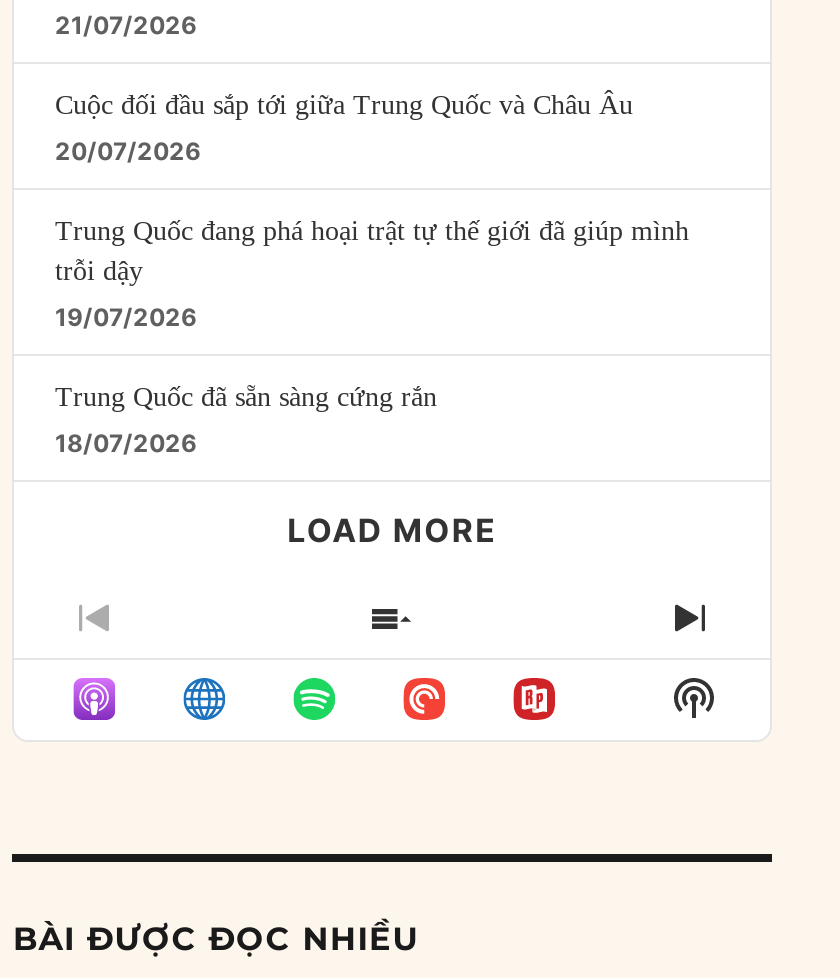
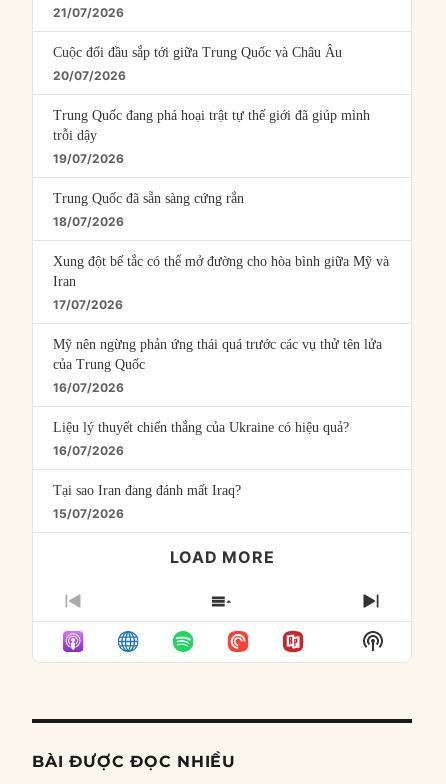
none -> [53,254,389,521] Xung đột bế tắc có thể mở đường cho hòa bình giữa Mỹ và | Iran | 17/07/2026 | Mỹ nên ngừng phản ứng thái quá trước các vụ thử tên lửa | của Trung Quốc | 16/07/2026 | Liệu lý thuyết chiến thắng của Ukraine có hiệu quả? | 16/07/2026 | Tại sao Iran đang đánh mất Iraq? | 15/07/2026

